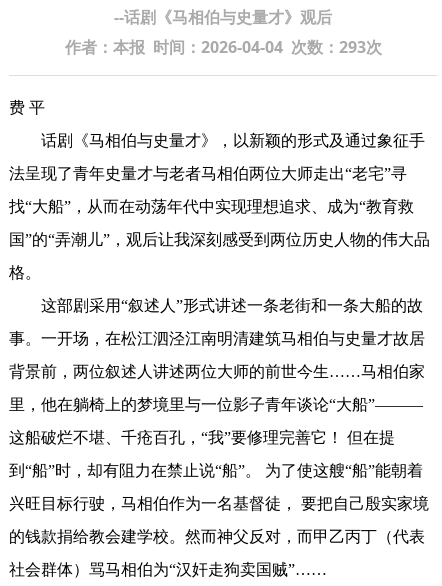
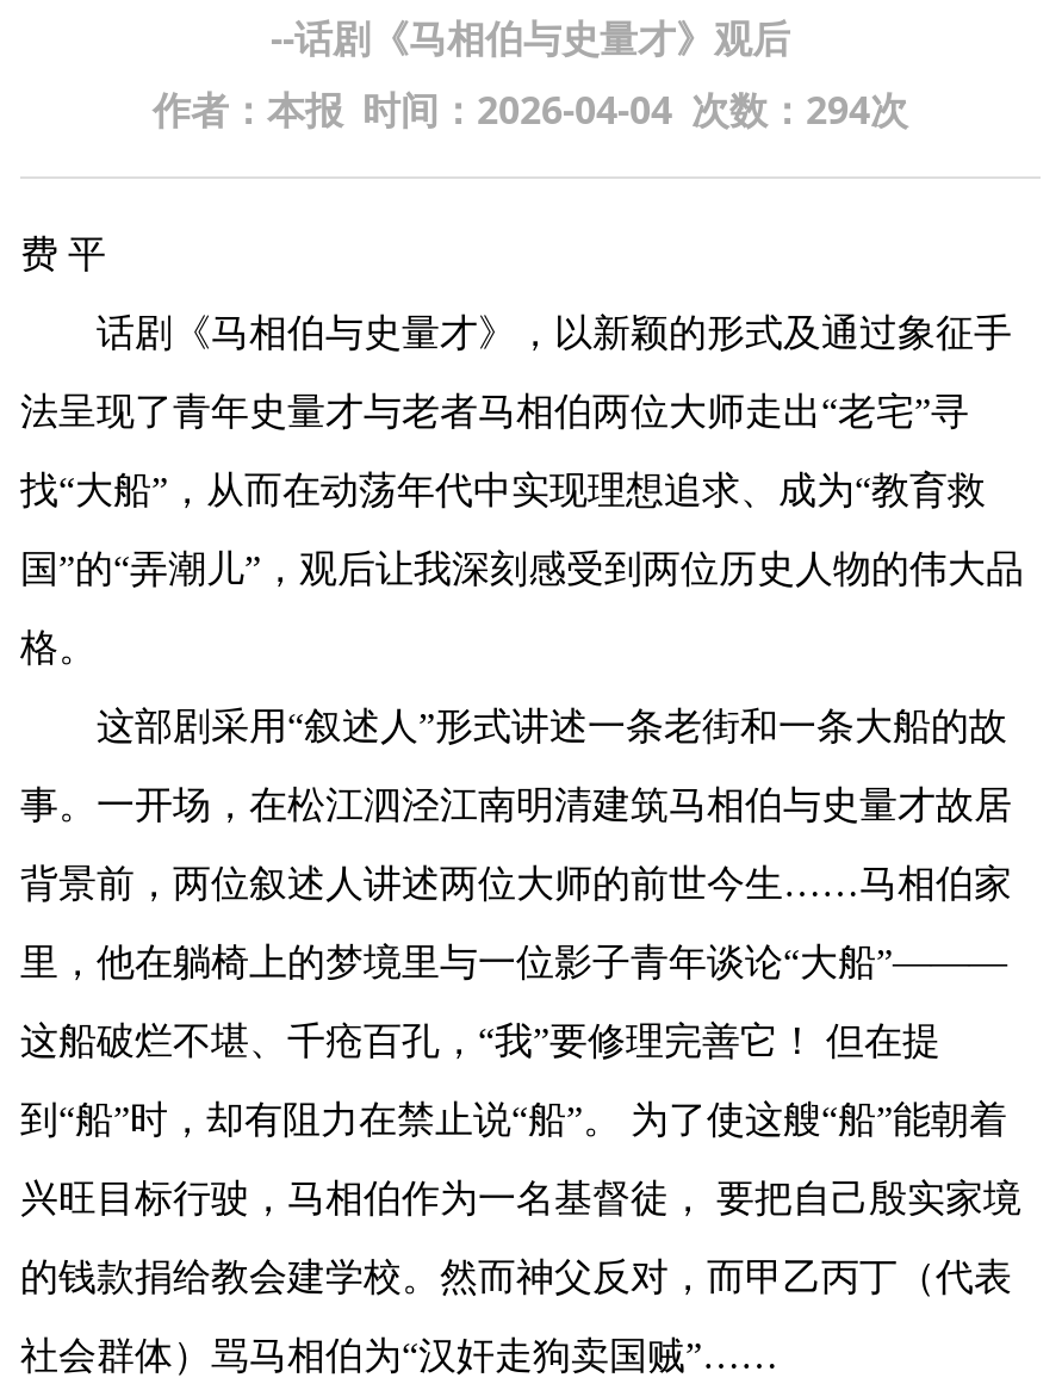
[64,36,381,58] 作者：本报 时间：2026-04-04 次数：293次 -> [153,83,908,136] 作者：本报 时间：2026-04-04 次数：294次

